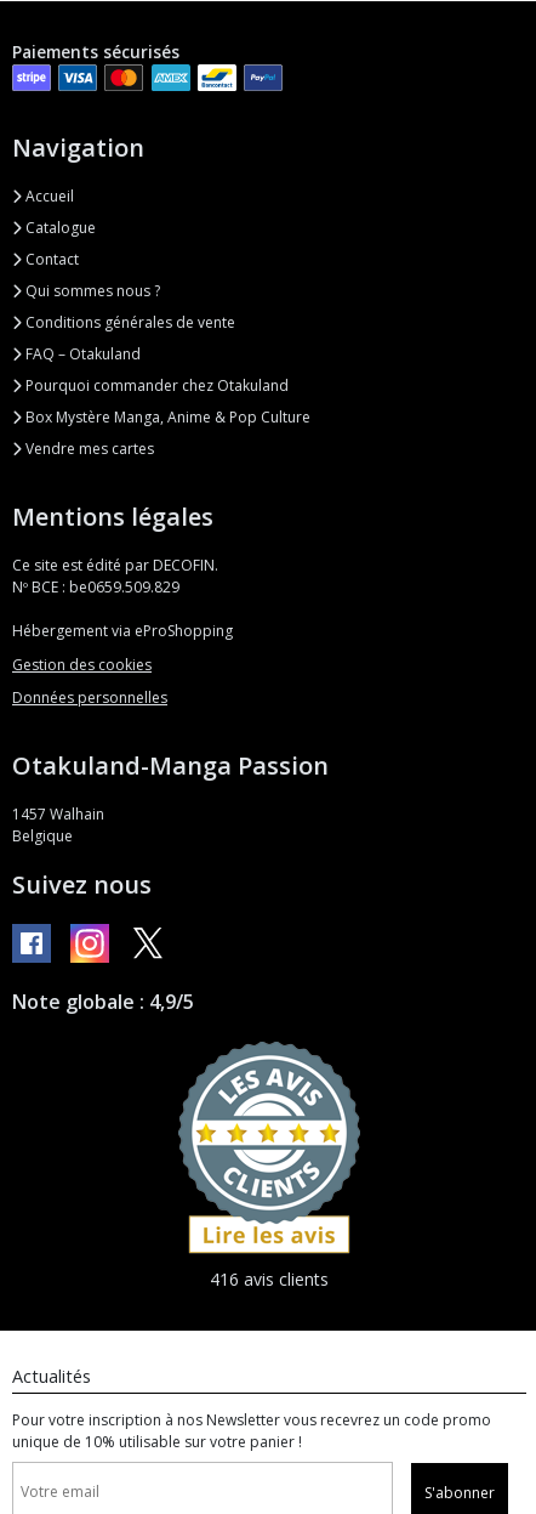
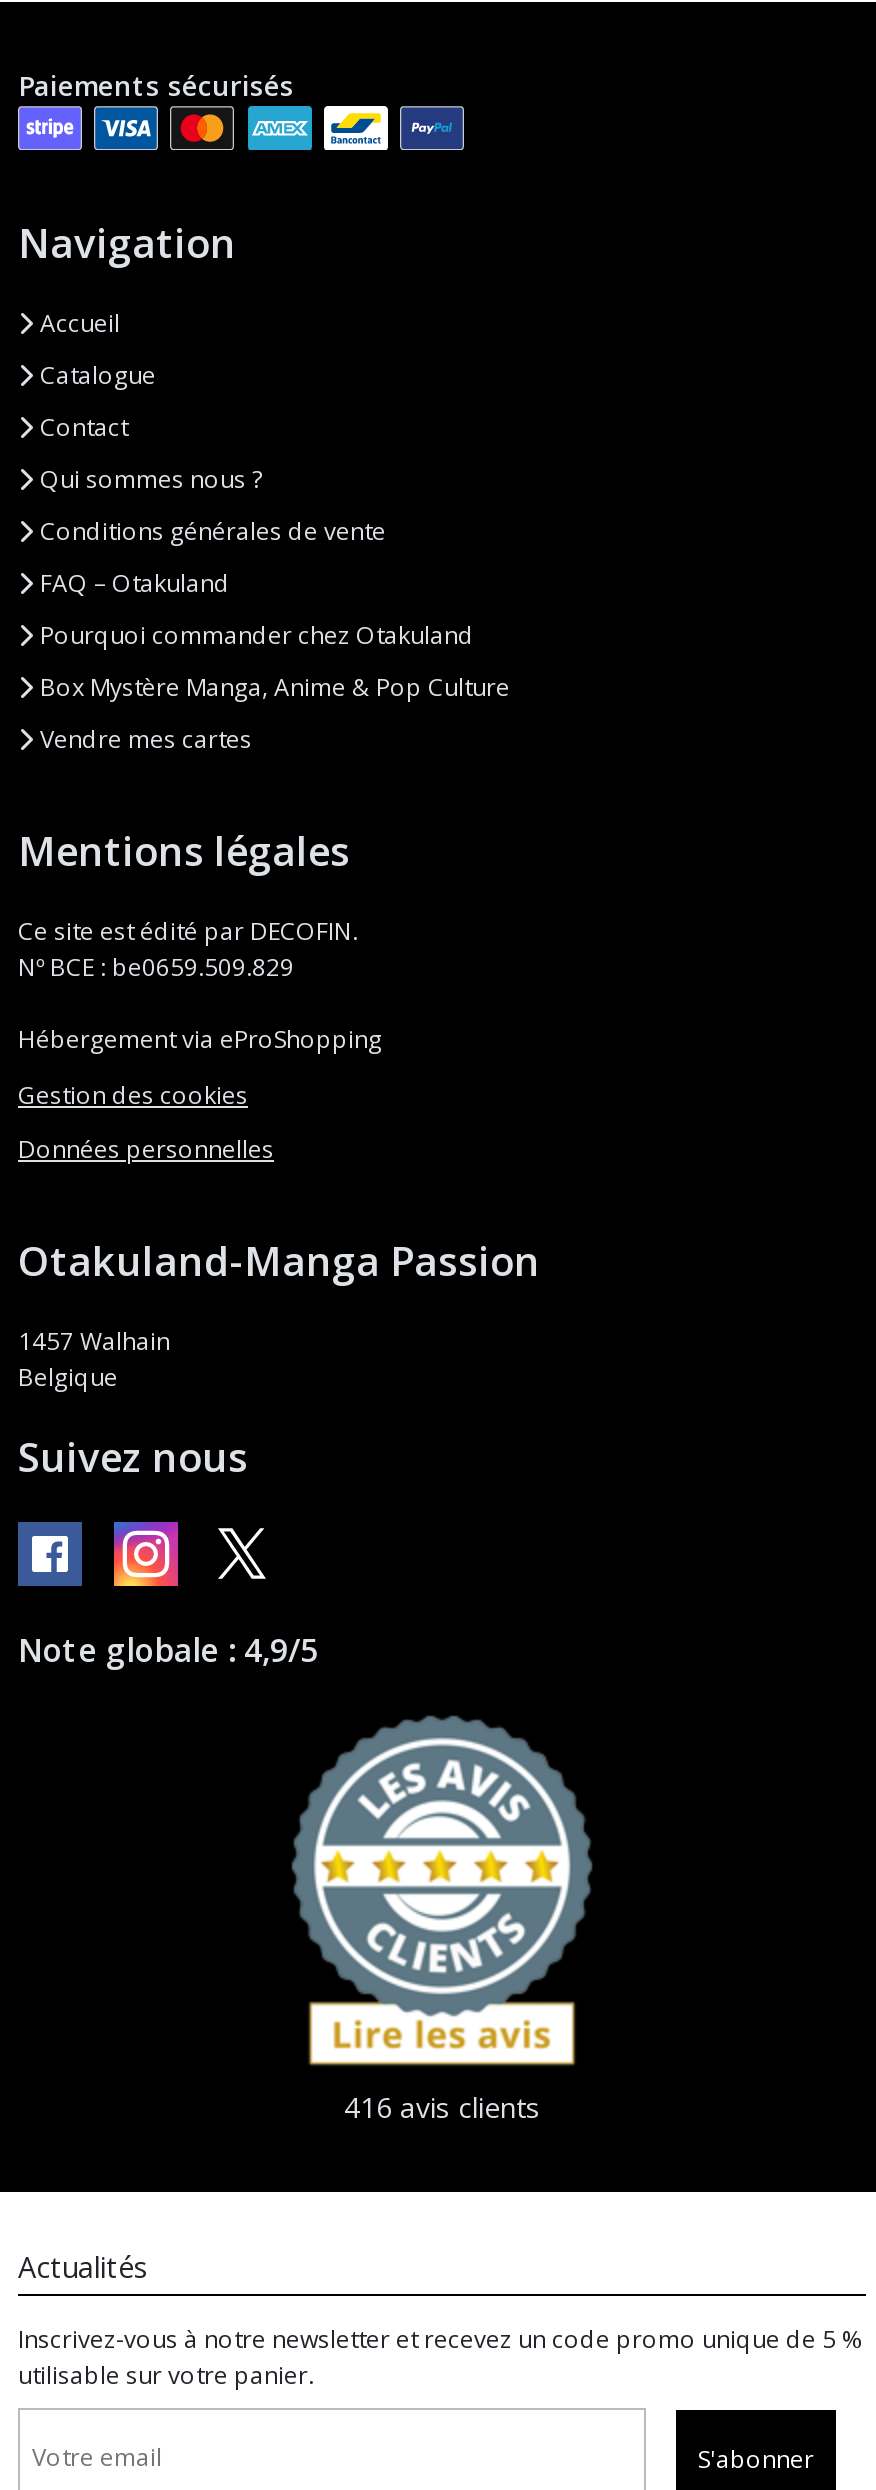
[12,1409,491,1452] Pour votre inscription à nos Newsletter vous recevrez un code promo | unique de 10% utilisable sur votre panier ! -> [18,2322,864,2392] Inscrivez-vous à notre newsletter et recevez un code promo unique de 5 % | utilisable sur votre panier.

